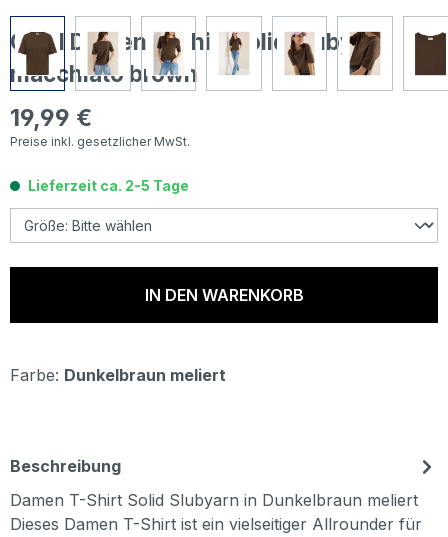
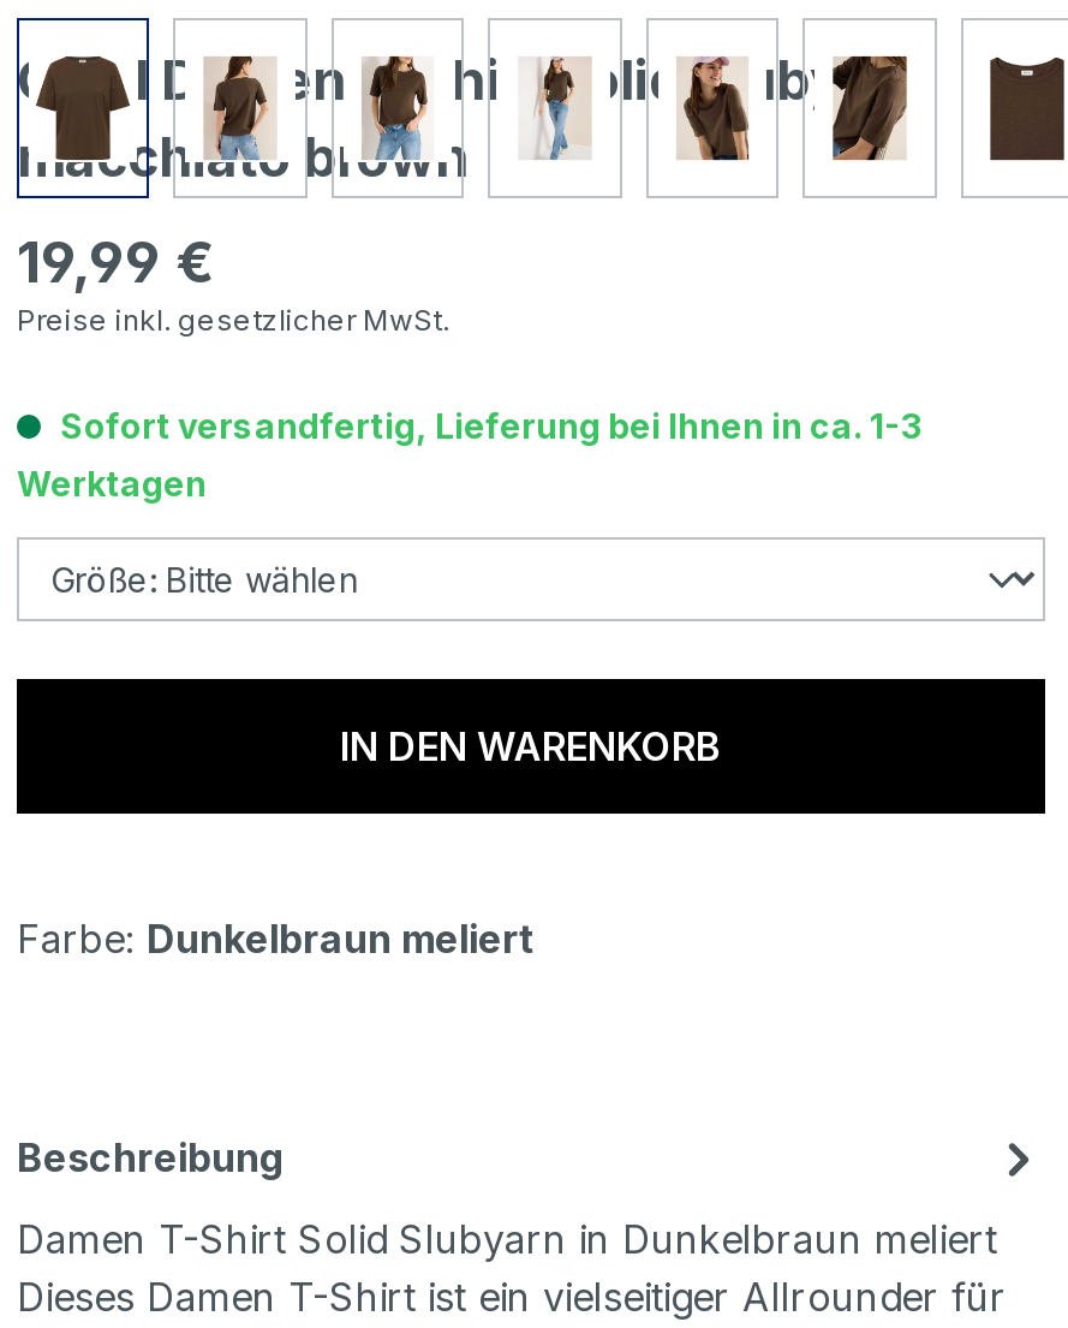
[25,177,189,194] Lieferzeit ca. 2-5 Tage -> [17,405,923,504] Sofort versandfertig, Lieferung bei Ihnen in ca. 1-3 | Werktagen

